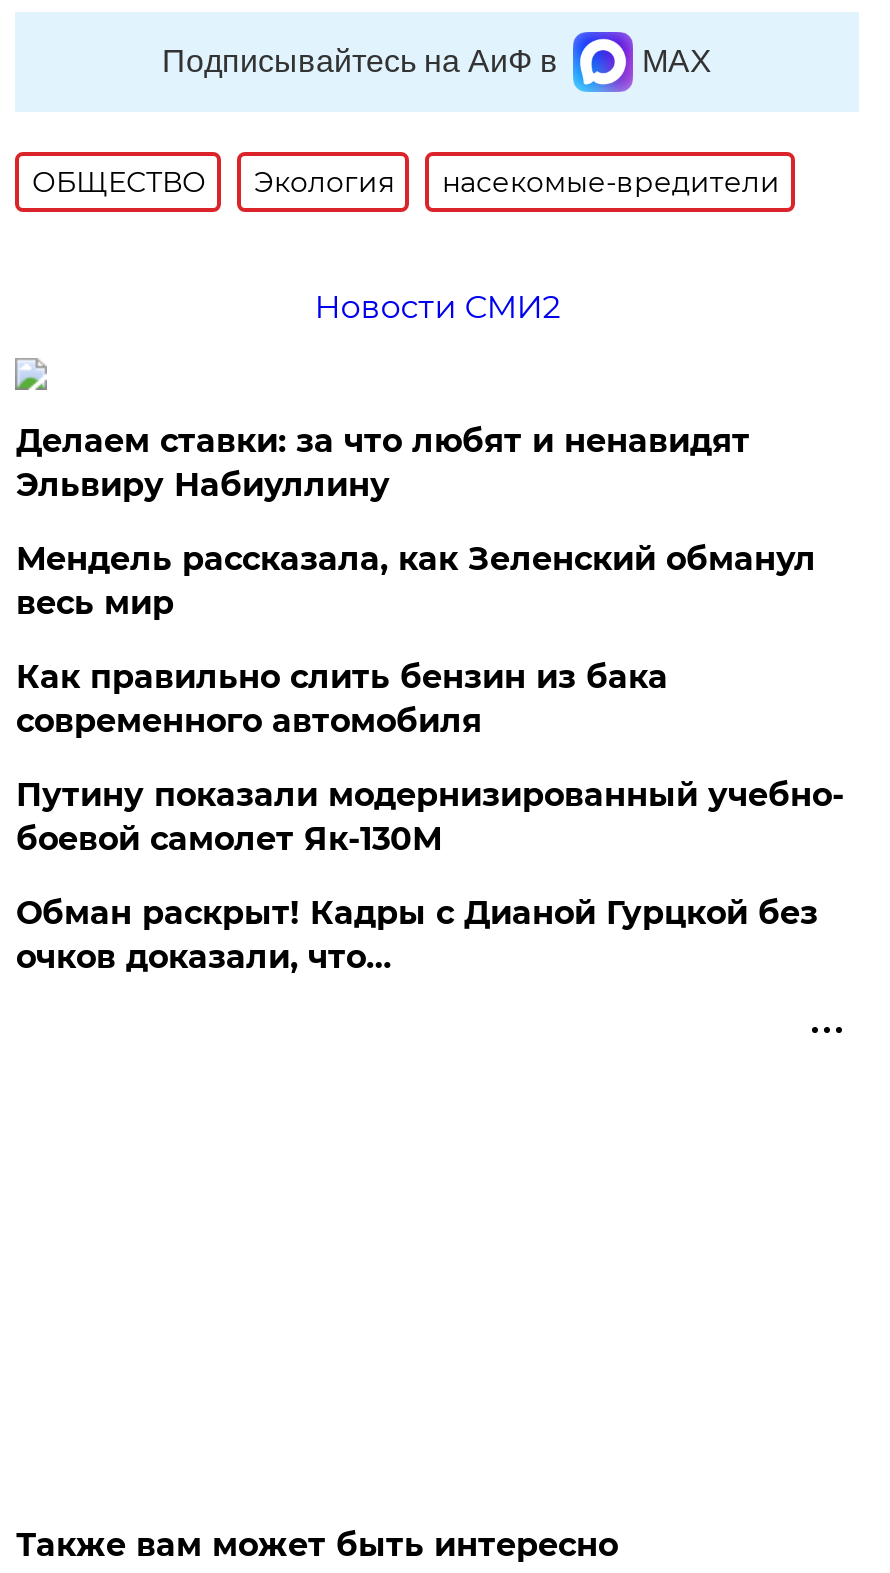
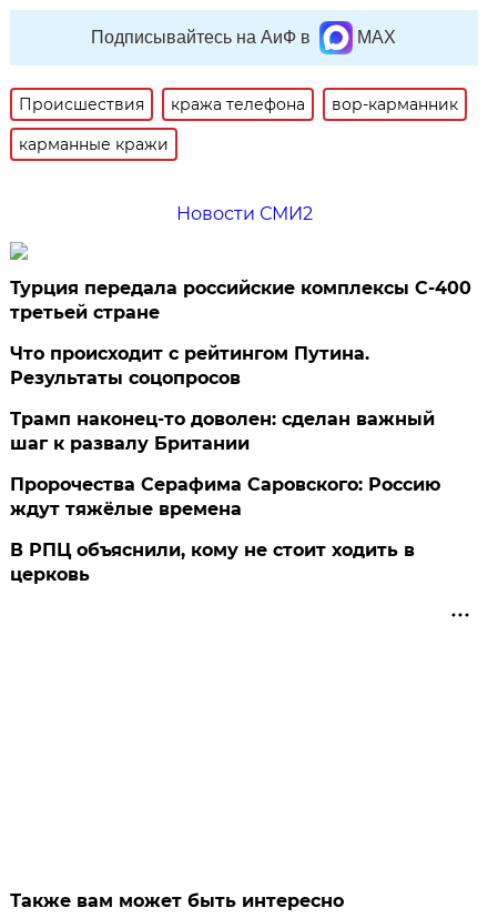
[32,163,780,199] ОБЩЕСТВО | Экология | насекомые-вредители -> [19,94,458,154] Происшествия | кража телефона | вор-карманник | карманные кражи
[16,421,750,503] Делаем ставки: за что любят и ненавидят | Эльвиру Набиуллину -> [10,277,472,323] Турция передала российские комплексы С-400 | третьей стране
[16,539,816,621] Мендель рассказала, как Зеленский обманул | весь мир -> [10,343,370,388] Что происходит с рейтингом Путина. | Результаты соцопросов
[16,657,668,739] Как правильно слить бензин из бака | современного автомобиля -> [10,408,435,454] Трамп наконец-то доволен: сделан важный | шаг к развалу Британии
[16,775,844,857] Путину показали модернизированный учебно- | боевой самолет Як-130М -> [10,474,441,519] Пророчества Серафима Саровского: Россию | ждут тяжёлые времена
[16,893,818,975] Обман раскрыт! Кадры с Дианой Гурцкой без | очков доказали, что… -> [10,539,415,585] В РПЦ объяснили, кому не стоит ходить в | церковь

